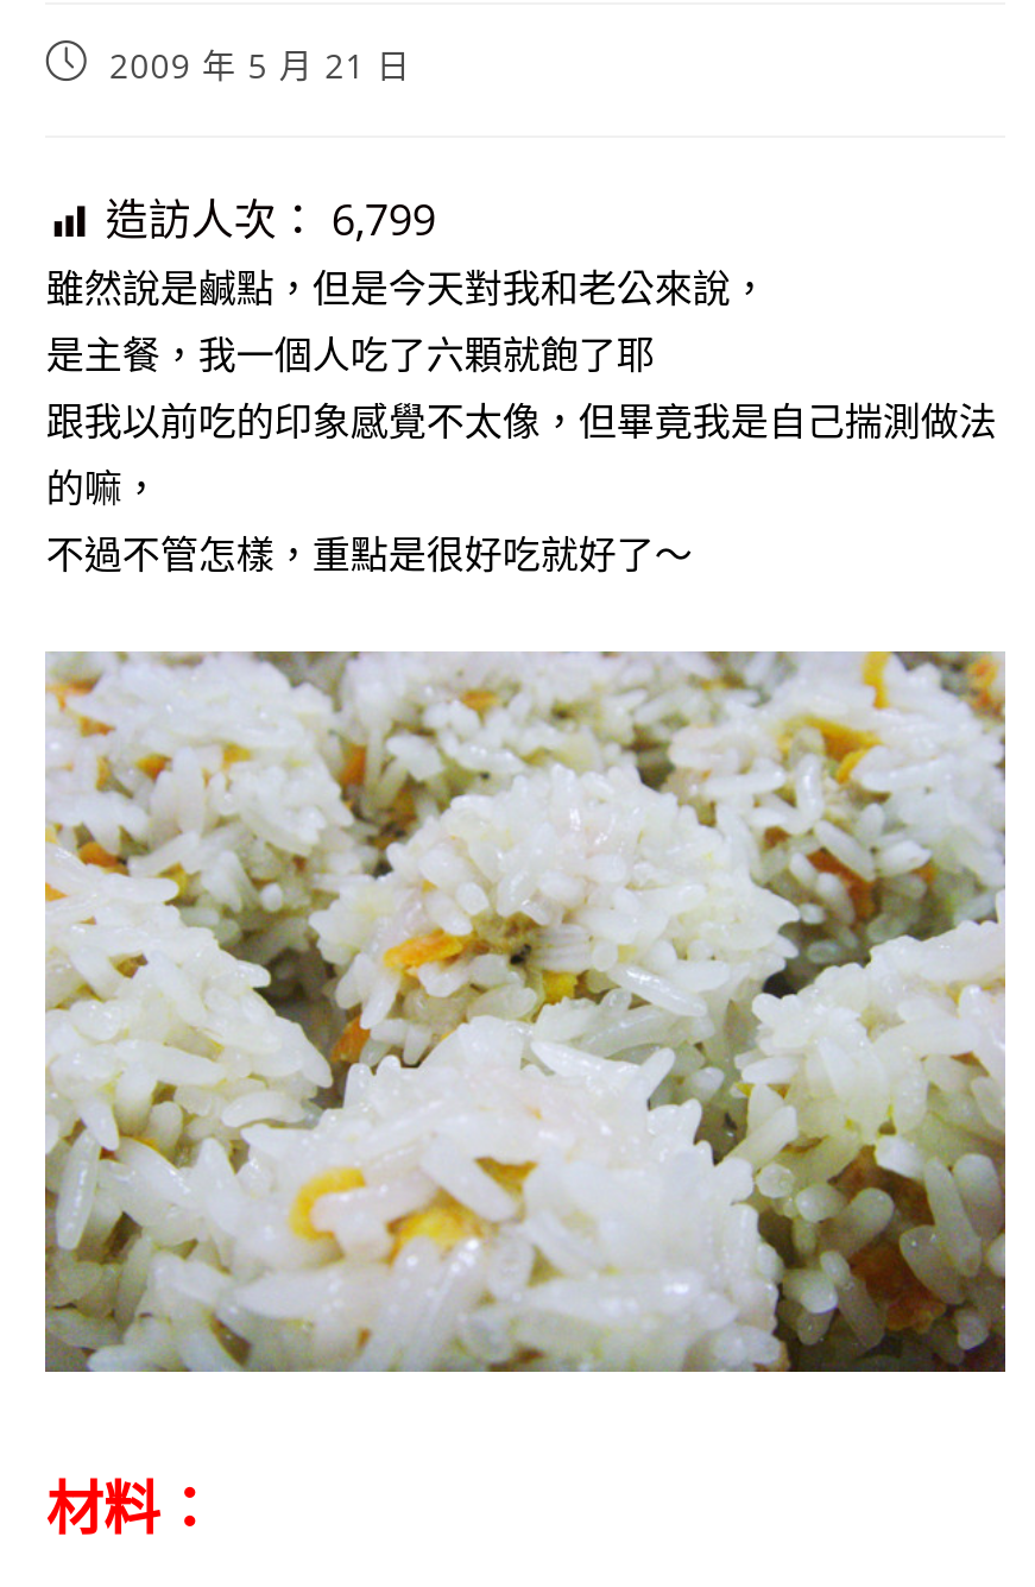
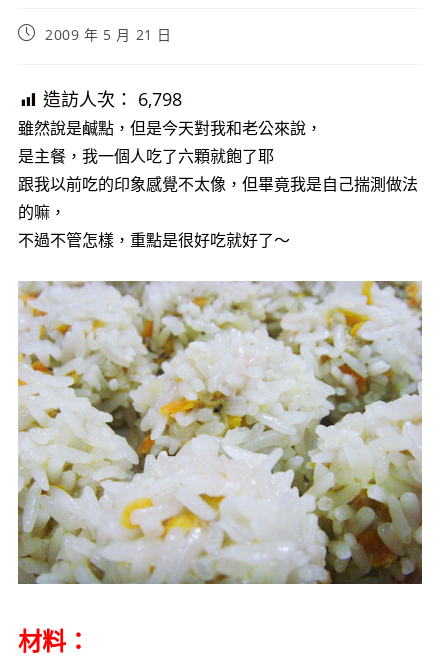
[106,191,436,248] 造訪人次： 6,799 -> [43,87,182,111] 造訪人次： 6,798

